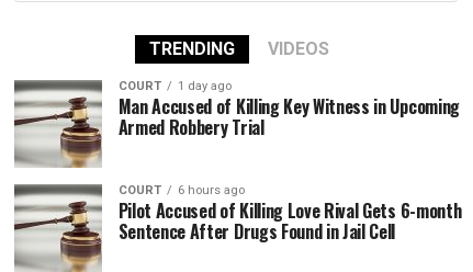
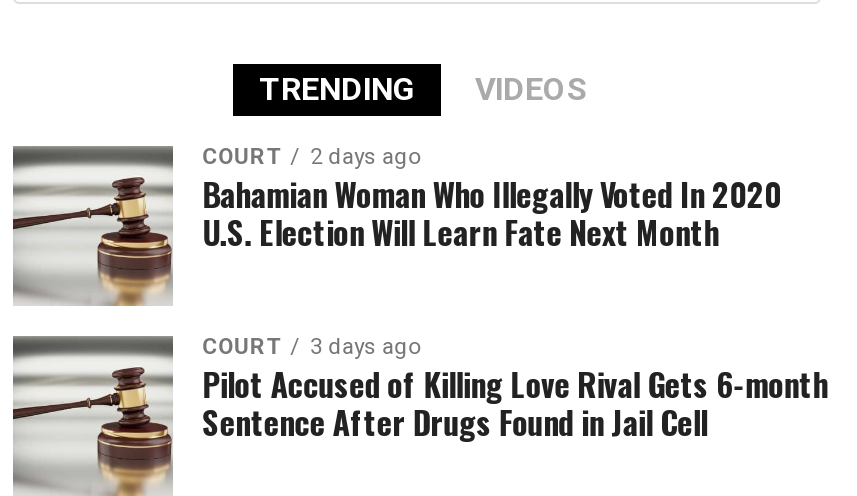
[118,79,460,140] 1 day ago | Man Accused of Killing Key Witness in Upcoming | Armed Robbery Trial -> [202,144,781,256] 2 days ago | Bahamian Woman Who Illegally Voted In 2020 | U.S. Election Will Learn Fate Next Month
[118,183,244,197] COURT 6 hours ago -> [202,334,420,360] COURT 3 days ago

